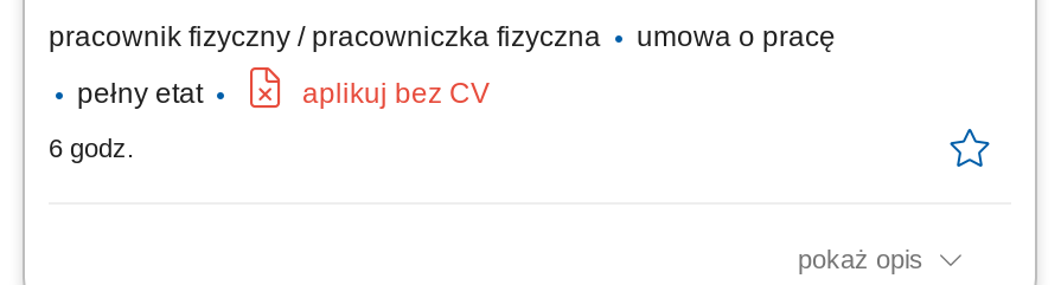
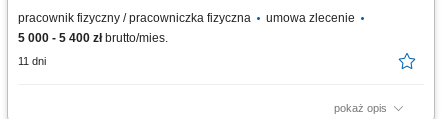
[49,20,836,162] umowa o pracę | pełny etat | aplikuj bez CV | 6 godz. -> [18,11,358,67] umowa zlecenie | 5 000 - 5 400 zł brutto/mies. | 11 dni

